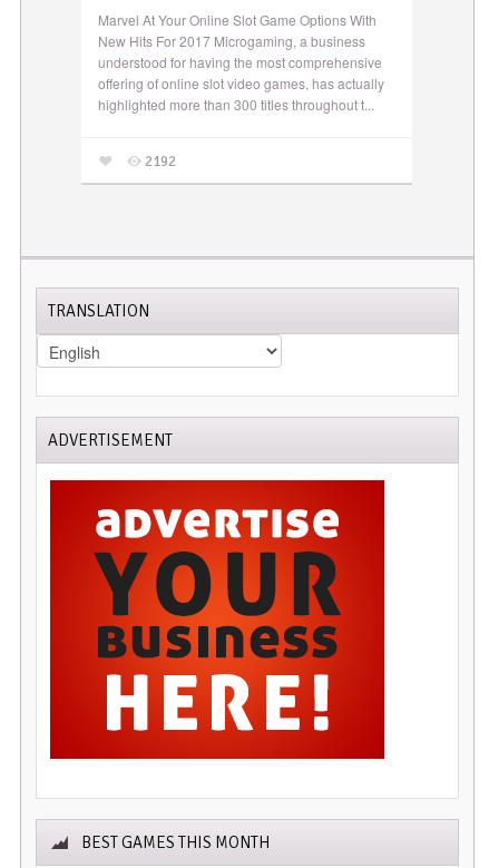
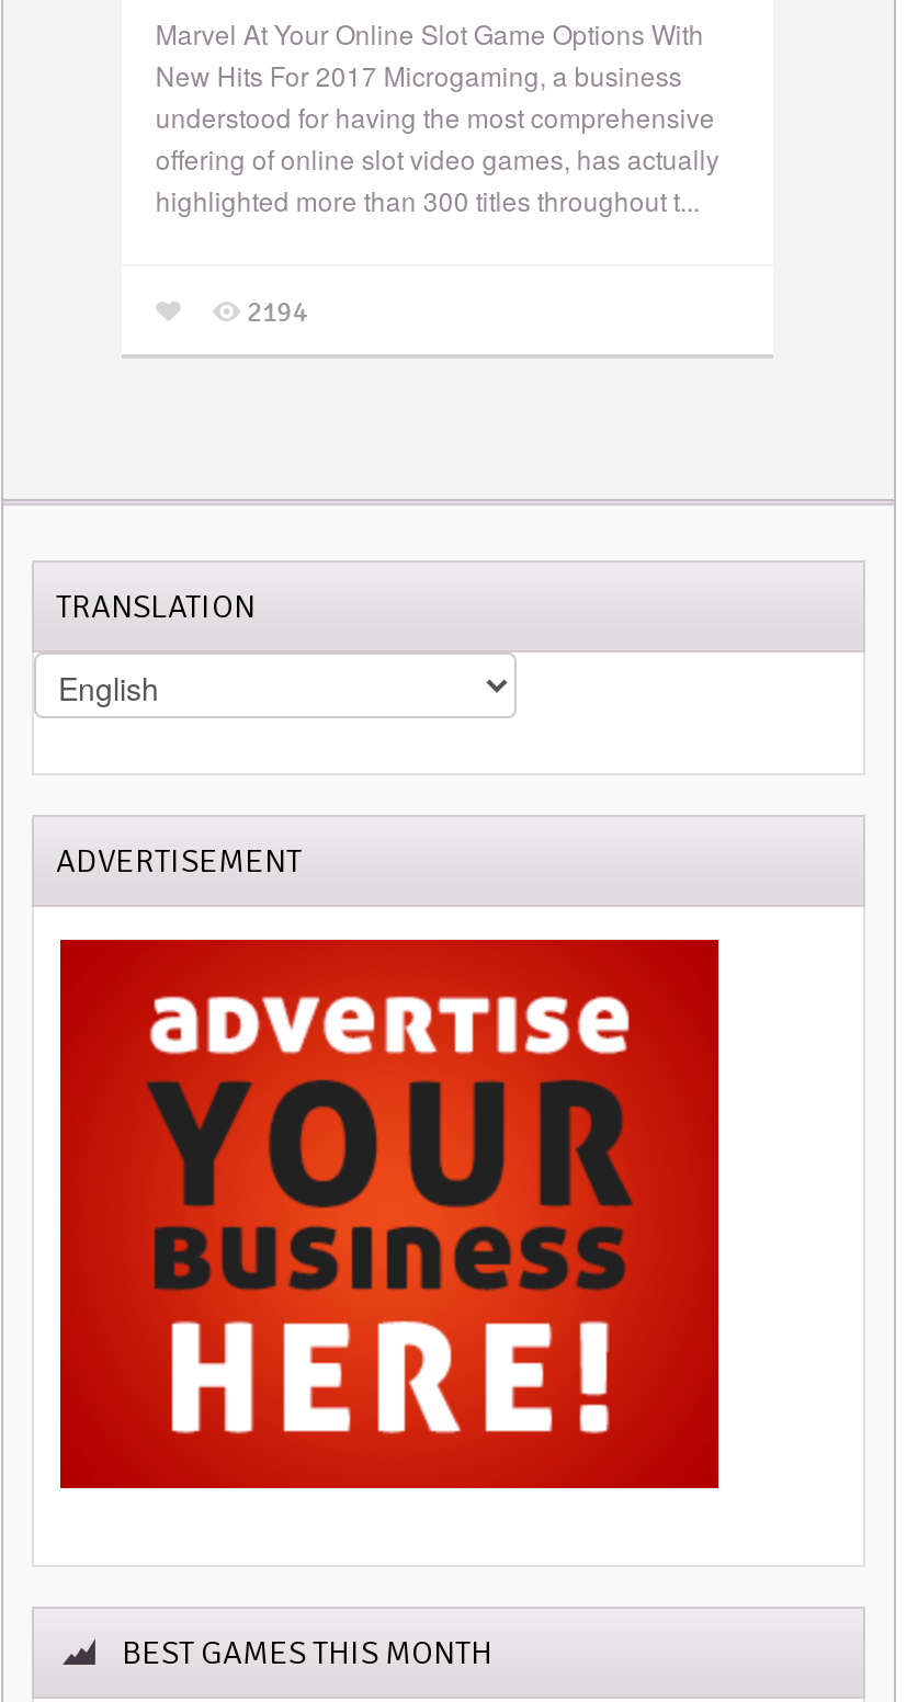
[145,152,176,170] 2192 -> [246,295,308,330] 2194

